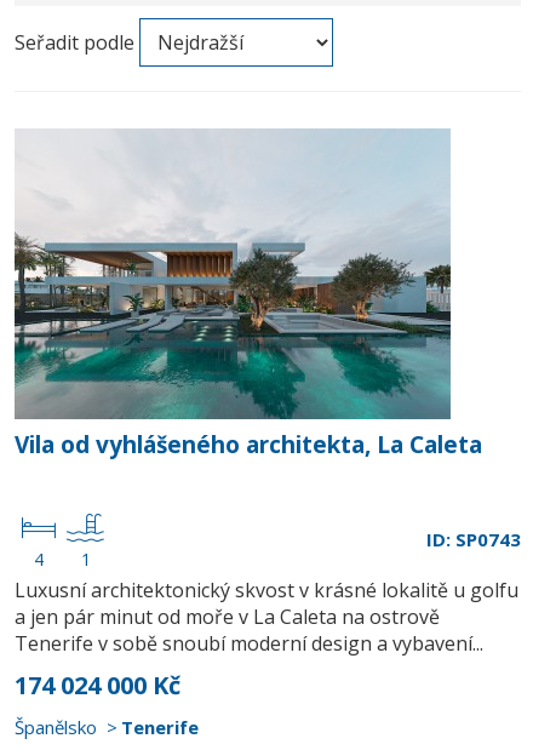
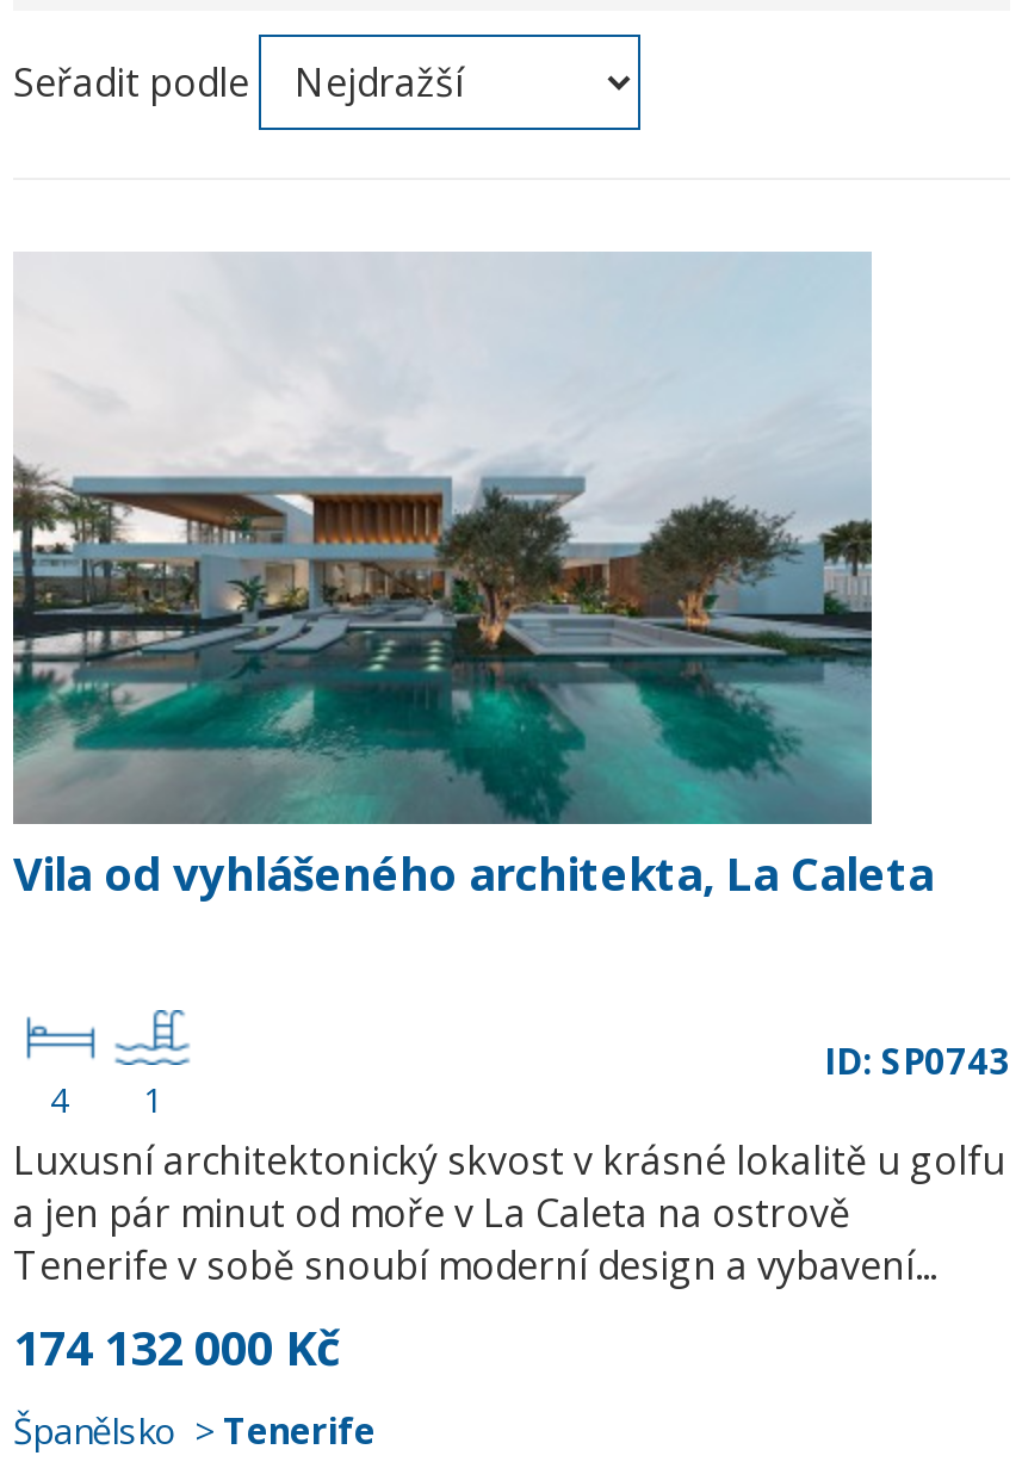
[15,669,180,702] 174 024 000 Kč -> [13,1315,340,1380] 174 132 000 Kč

